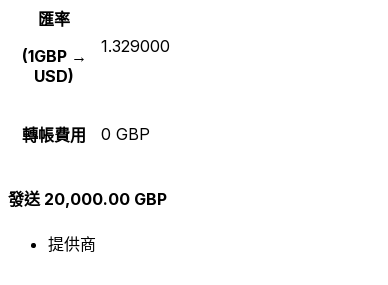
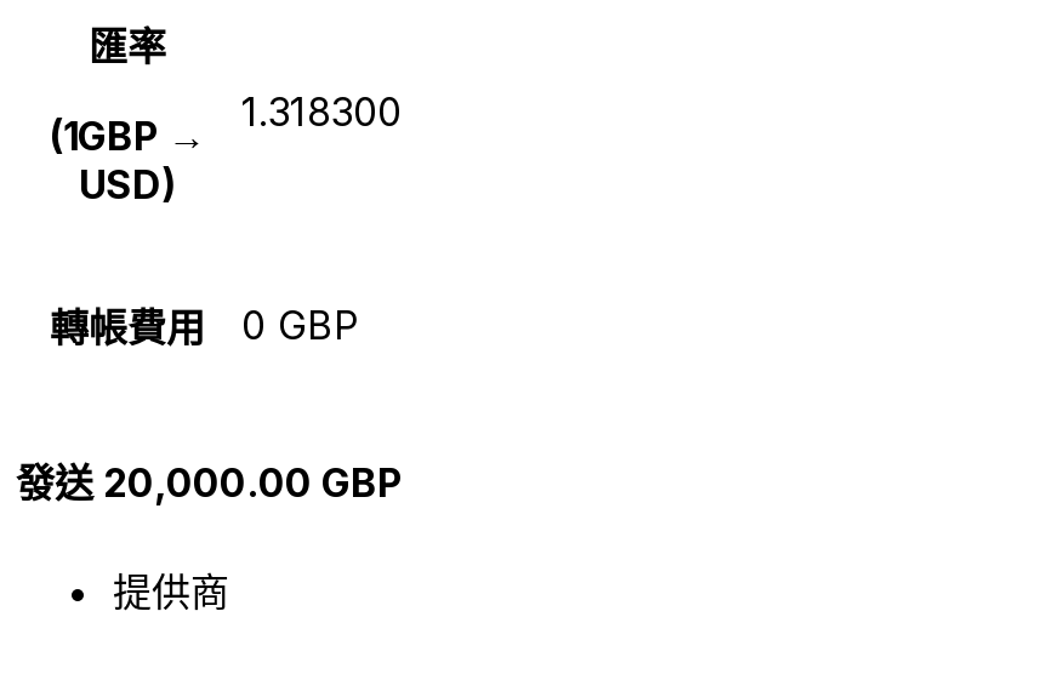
[101,36,170,56] 1.329000 -> [241,86,402,135] 1.318300

